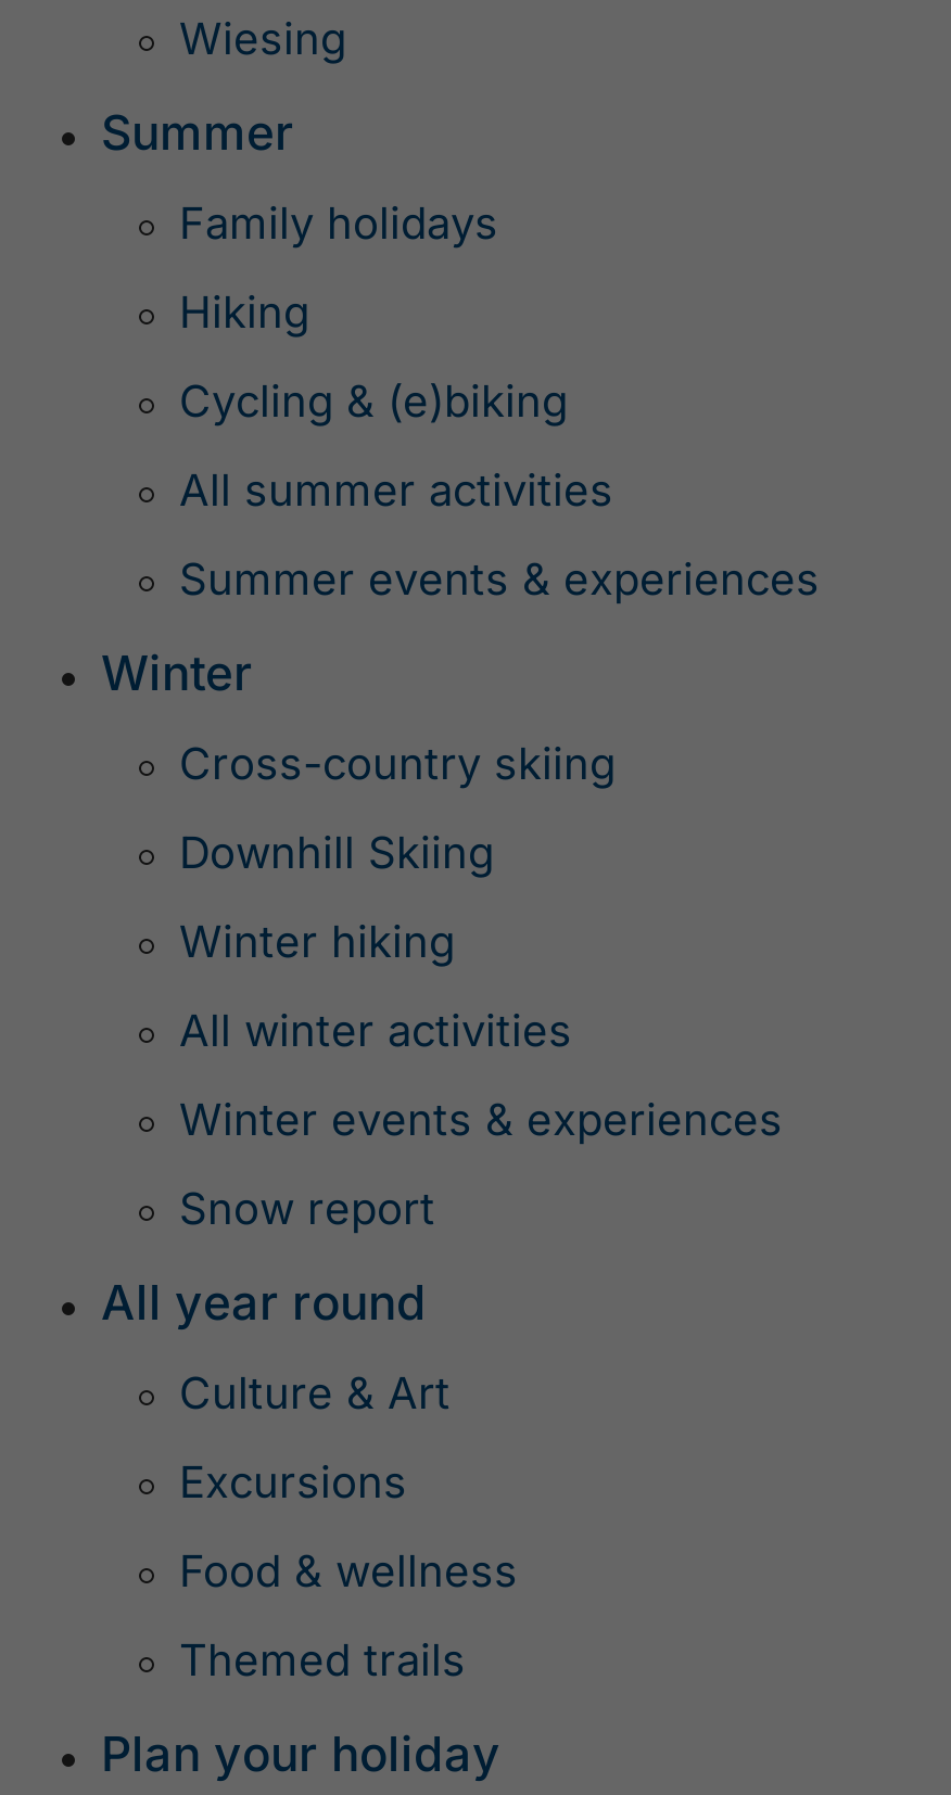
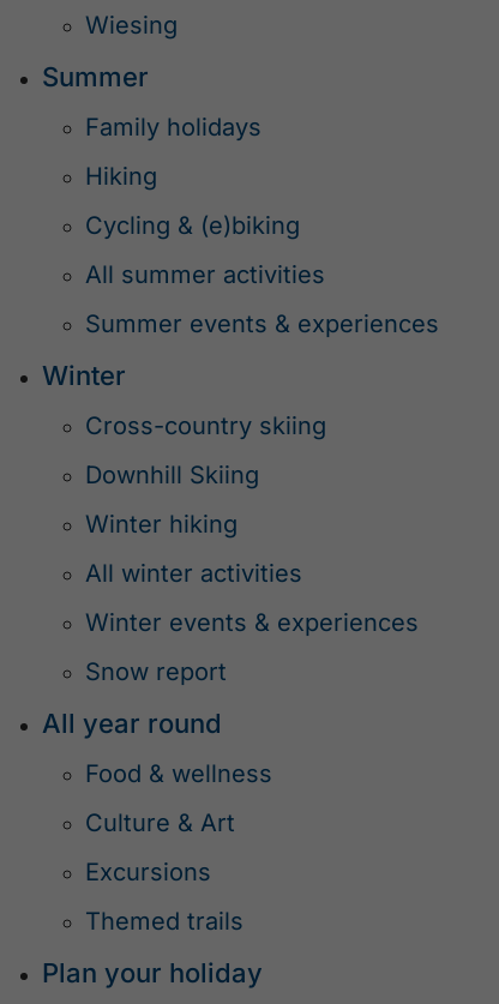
moved [179,1368,451,1509] -> [85,809,235,887]: Culture & Art | Excursions
moved [179,1546,518,1598] -> [85,760,272,788]: Food & wellness

